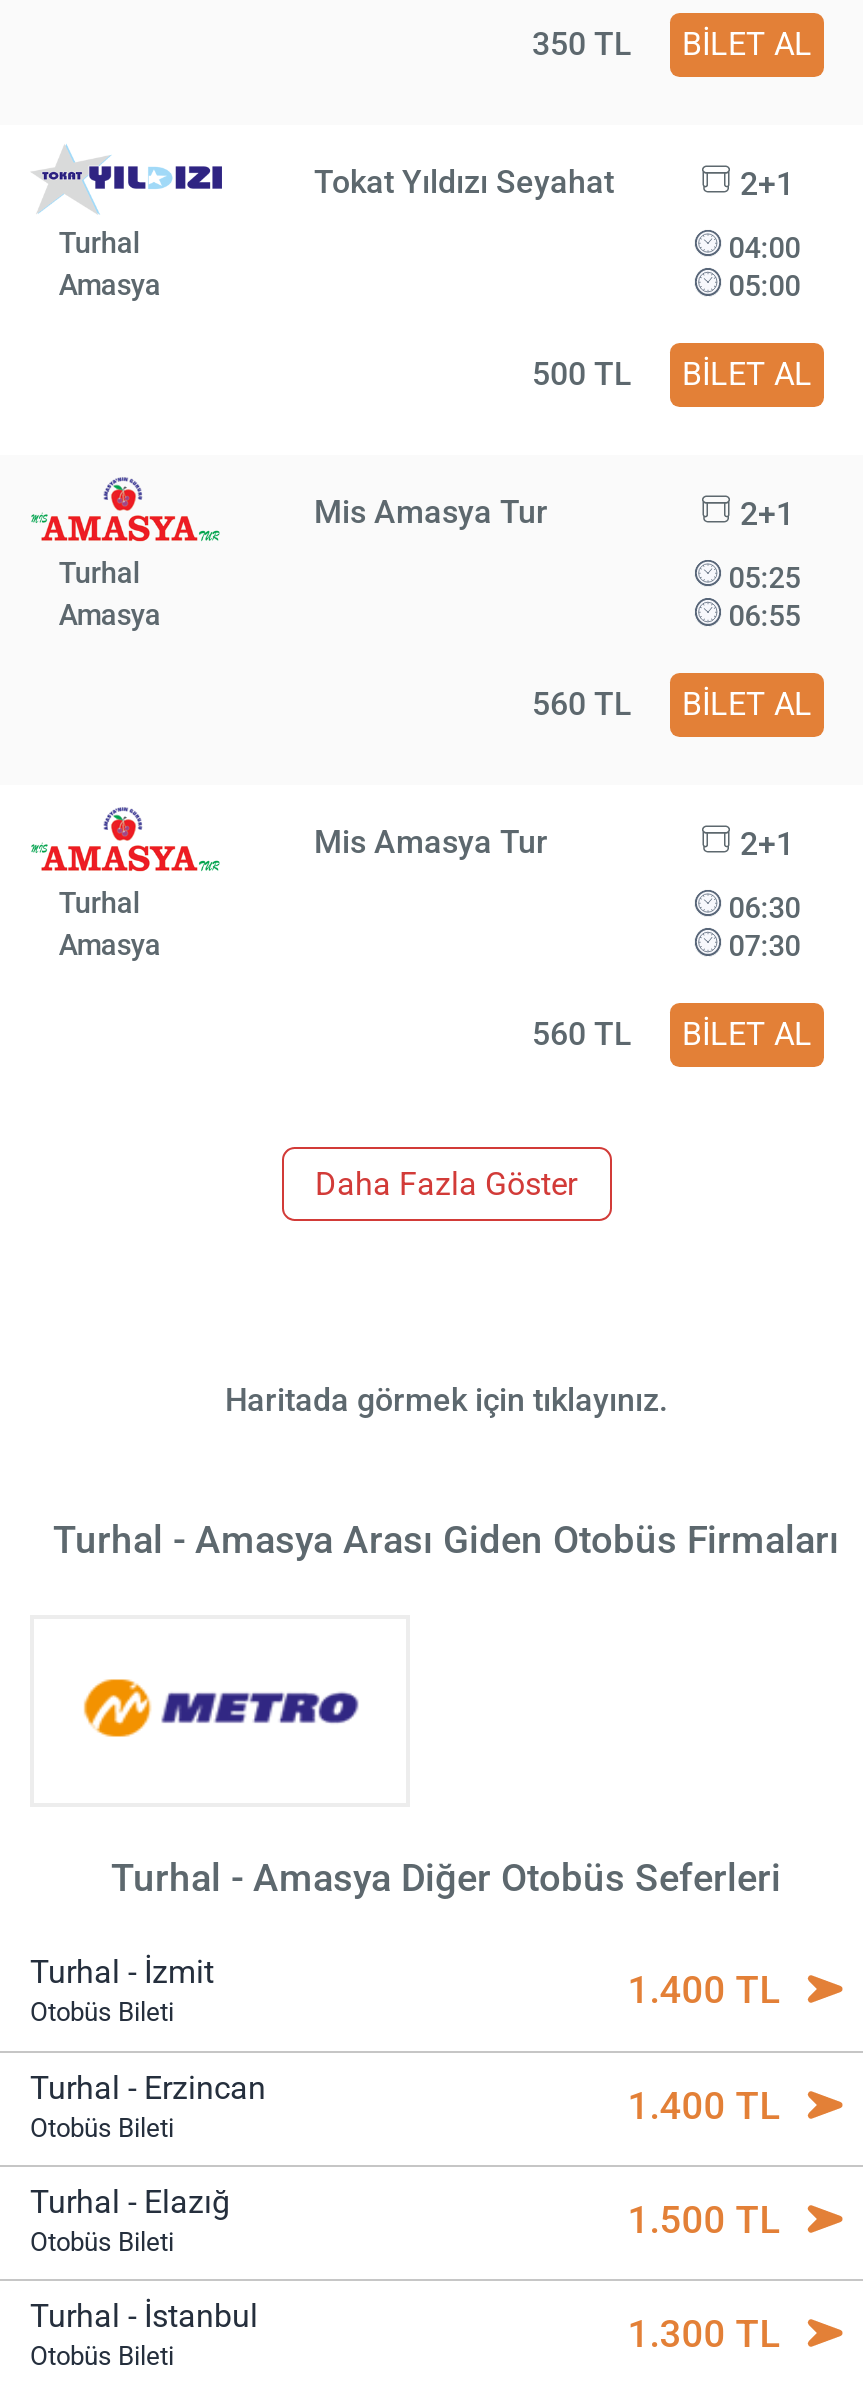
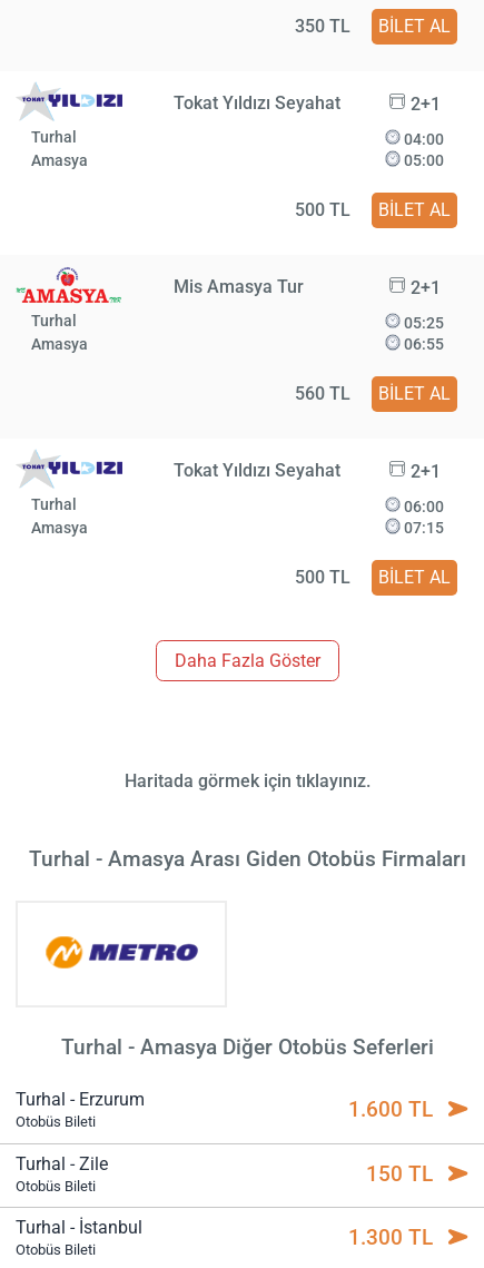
[30,805,222,875] [image] -> [17,450,124,488] [image]
[314,823,548,861] Mis Amasya Tur -> [174,460,340,481] Tokat Yıldızı Seyahat
[722,891,800,925] 06:30 -> [401,498,444,517] 06:00
[722,930,800,964] 07:30 -> [401,519,444,538] 07:15
[532,1014,812,1053] 560 TL BİLET AL -> [295,566,451,588] 500 TL BİLET AL
[30,1954,214,1992] Turhal - İzmit -> [16,1089,145,1110] Turhal - Erzurum
[627,1968,779,2014] 1.400 TL -> [348,1097,432,1123] 1.600 TL
[30,2069,266,2107] Turhal - Erzincan -> [16,1153,108,1174] Turhal - Zile
[30,2083,779,2257] 1.400 TL | Turhal - Elazığ | Otobüs Bileti | 1.500 TL -> [366,1161,432,1187] 150 TL

